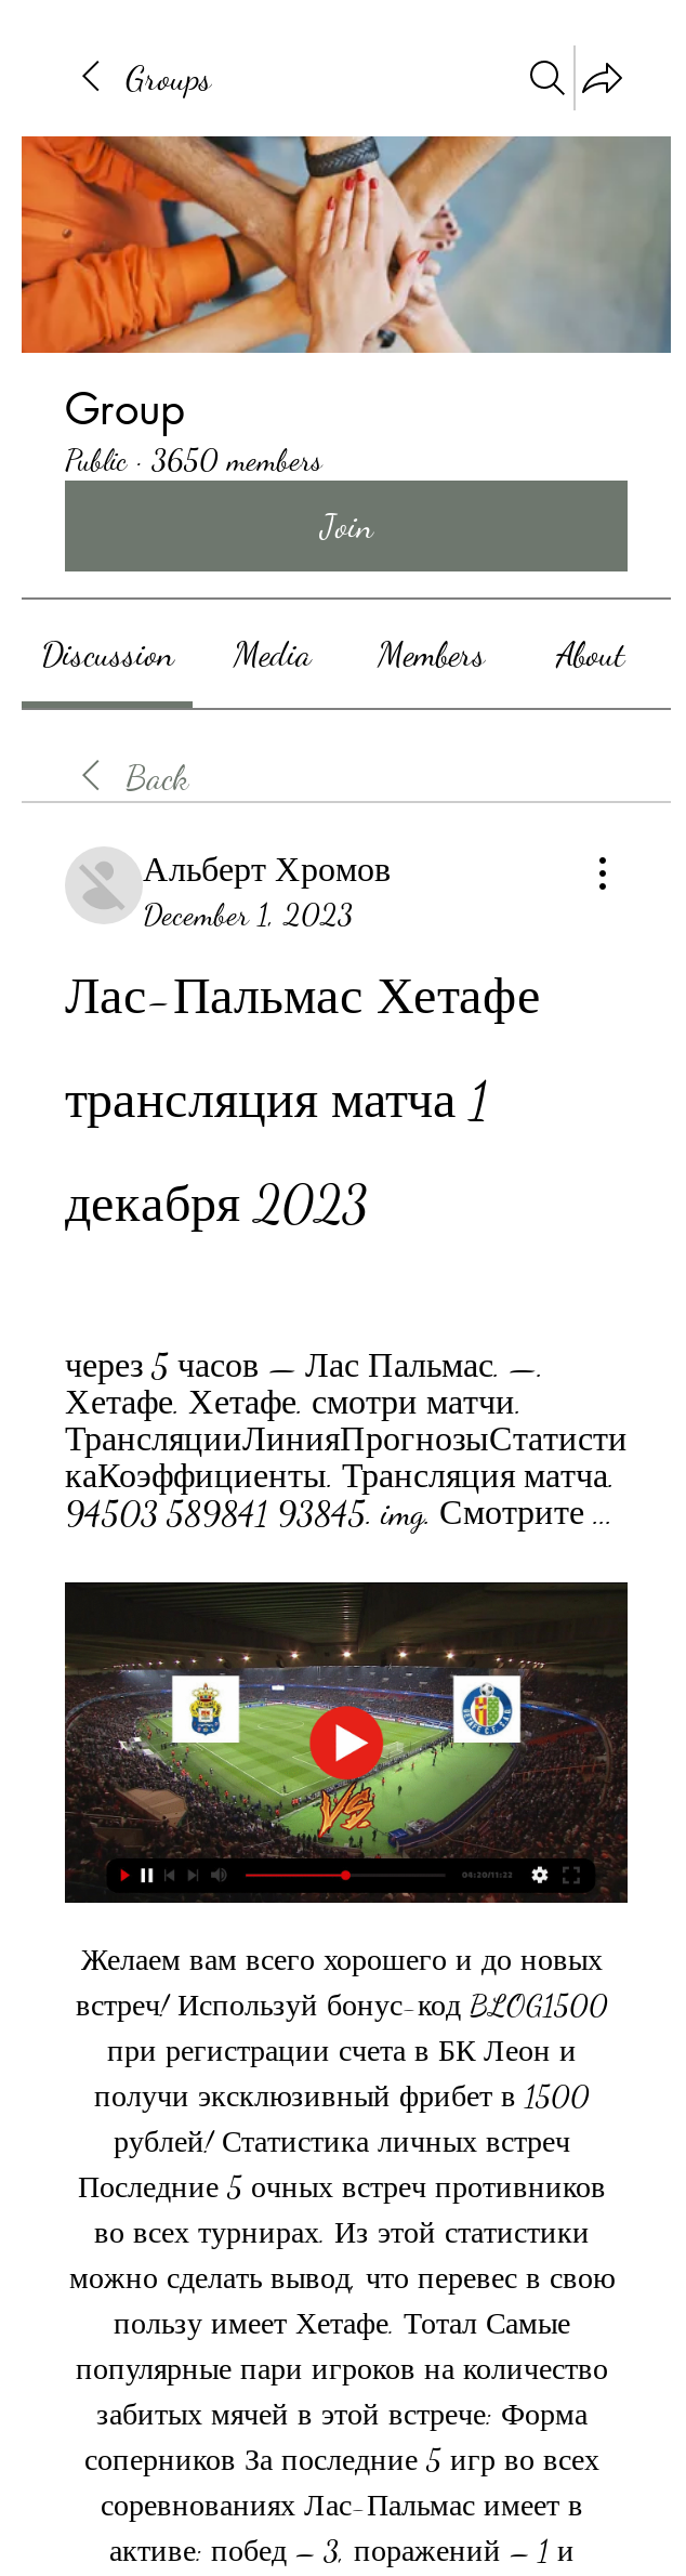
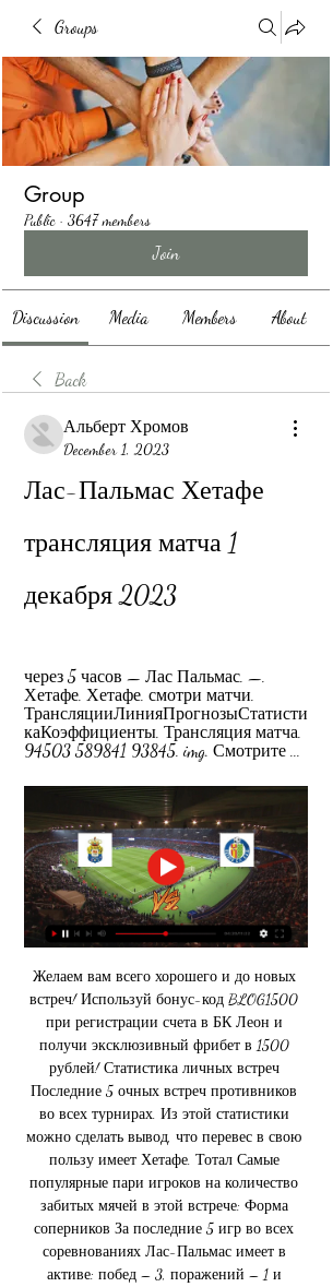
[65,442,322,478] Public · 3650 members -> [24,211,151,229] Public · 3647 members

